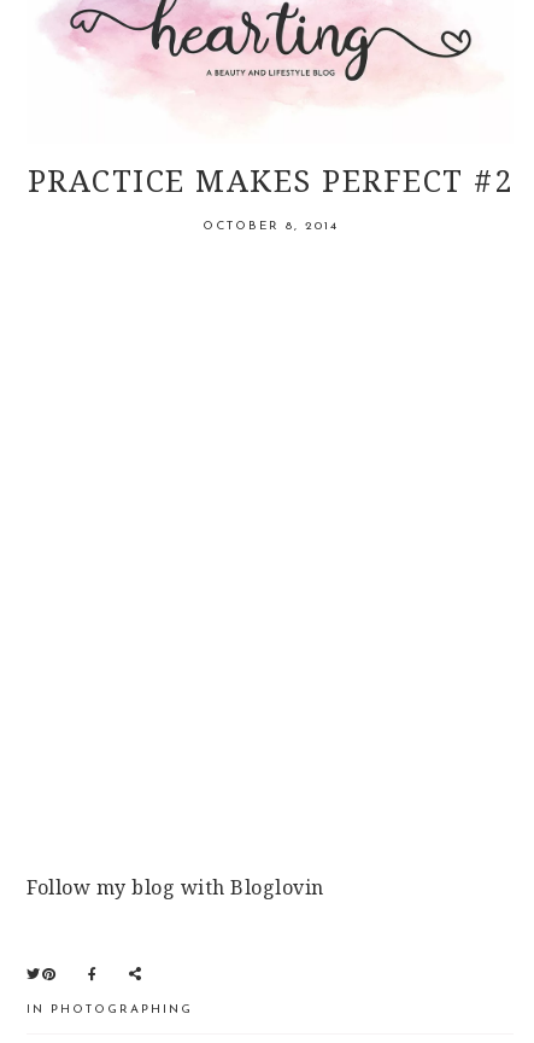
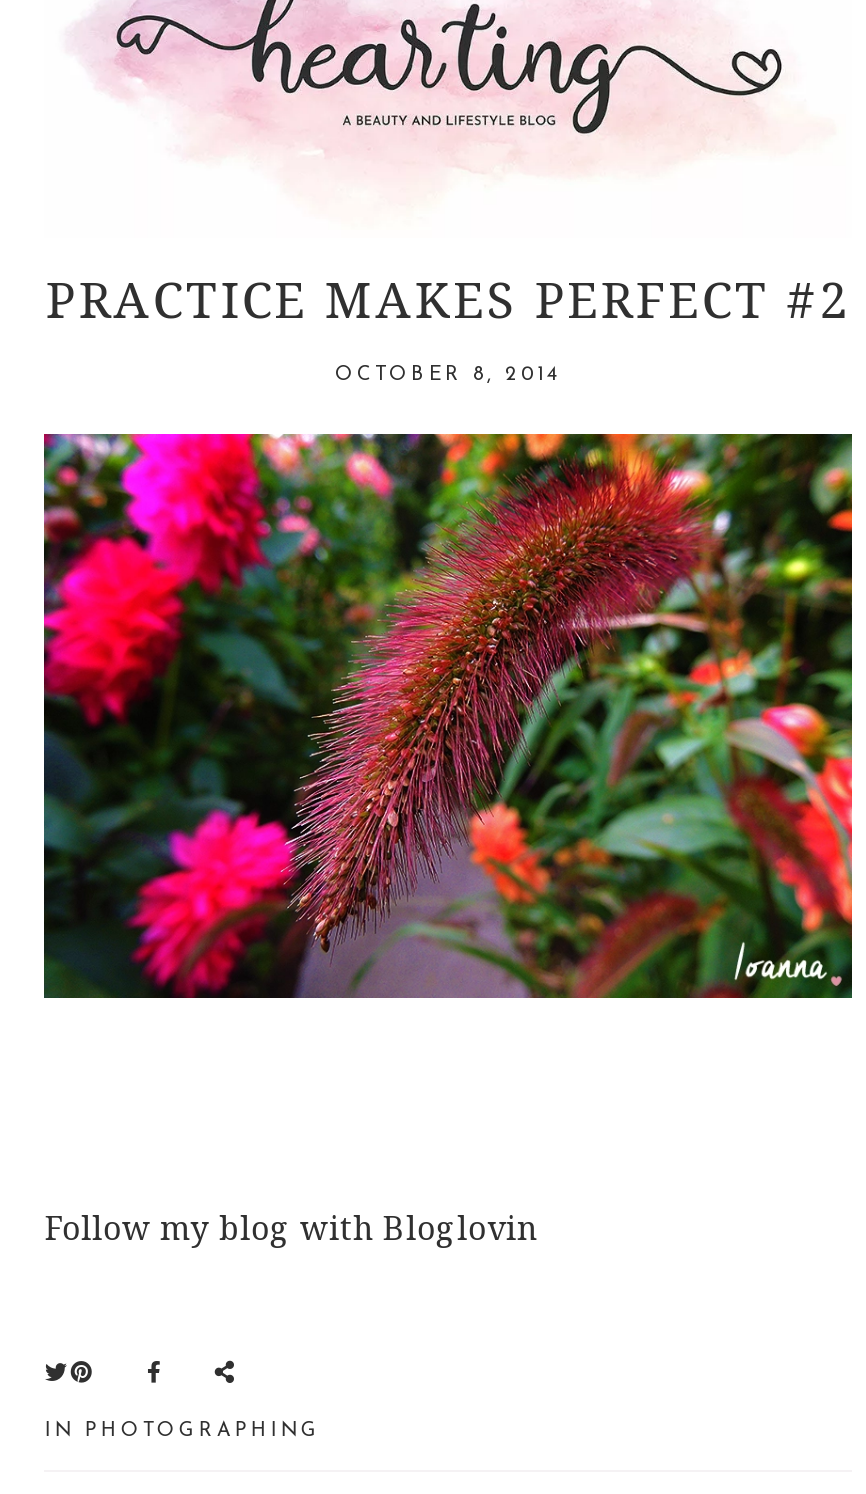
none -> [42,432,854,1000] [image]

